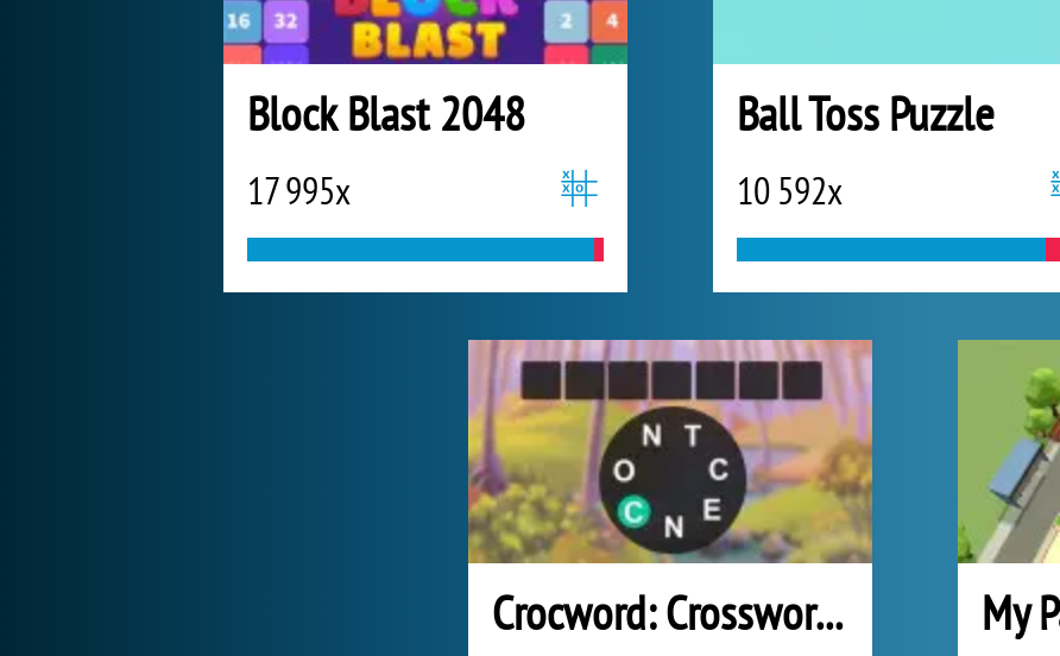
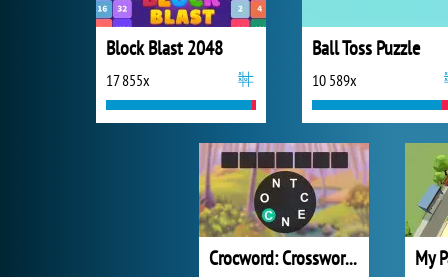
[247,166,352,214] 17 995x -> [106,70,150,90] 17 855x
[737,166,844,214] 10 592x -> [312,70,357,90] 10 589x

